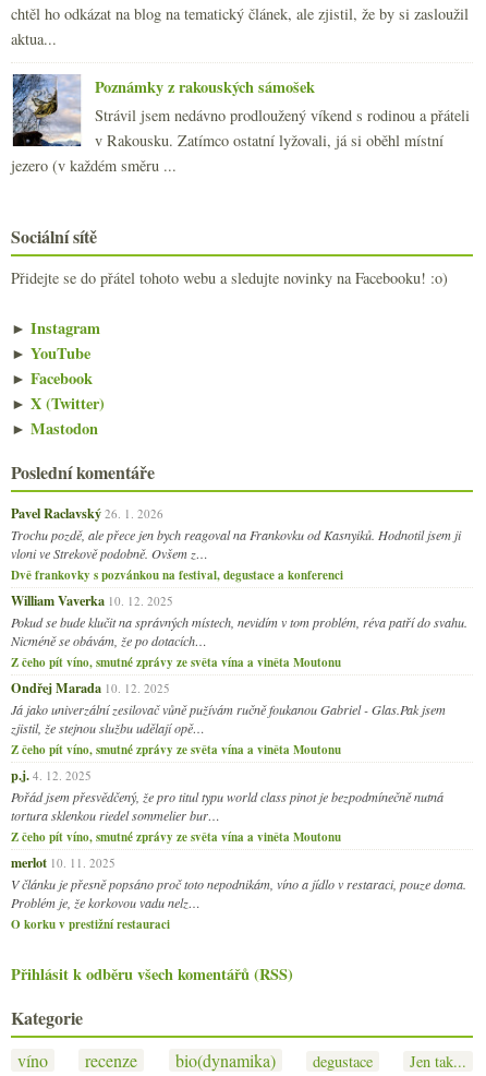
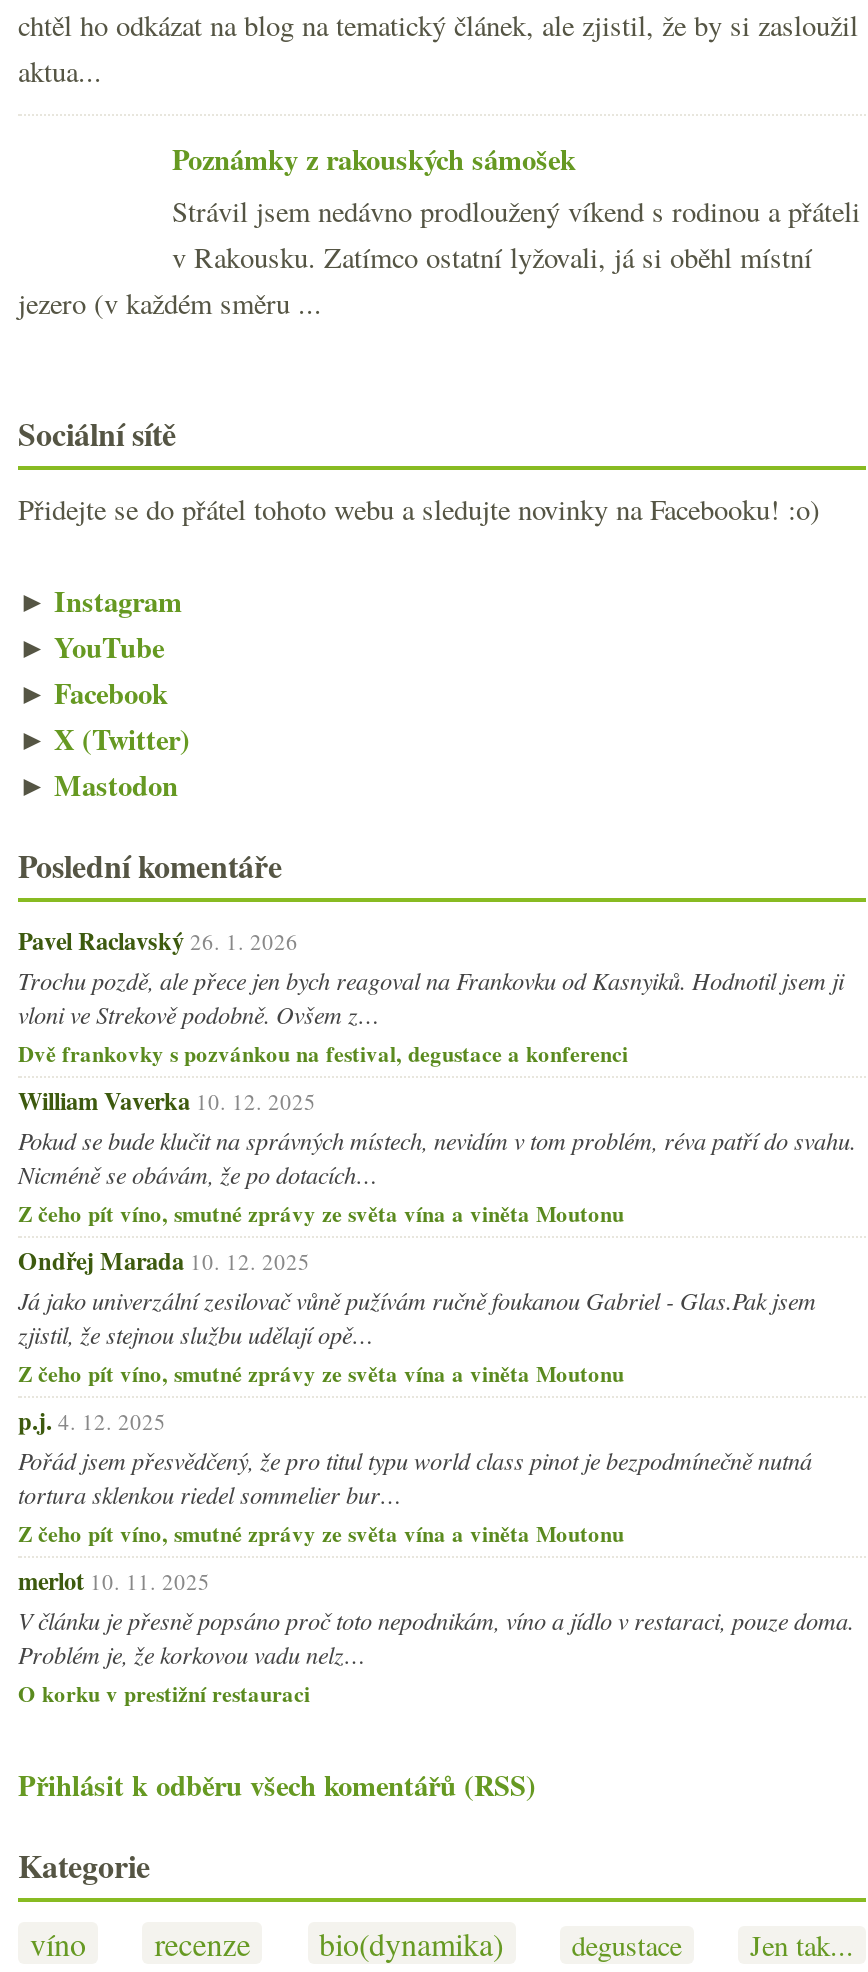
[11,73,83,147] [image] -> none

